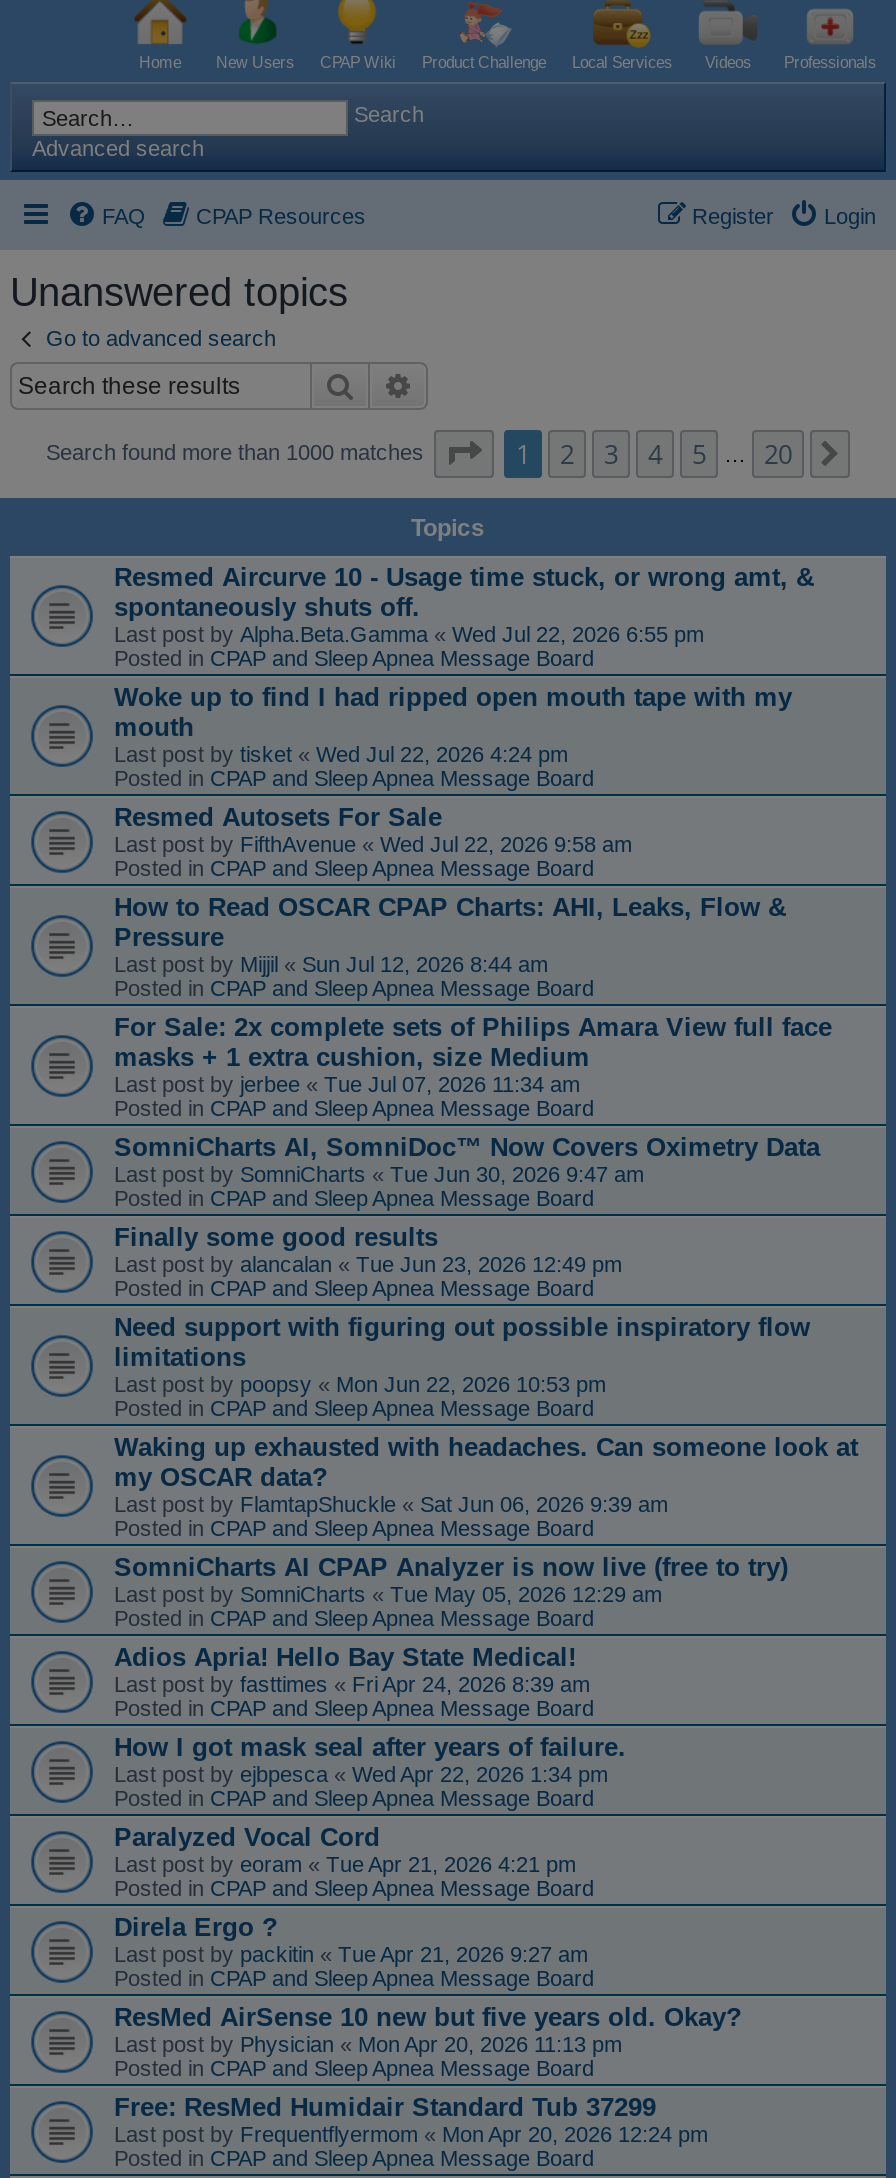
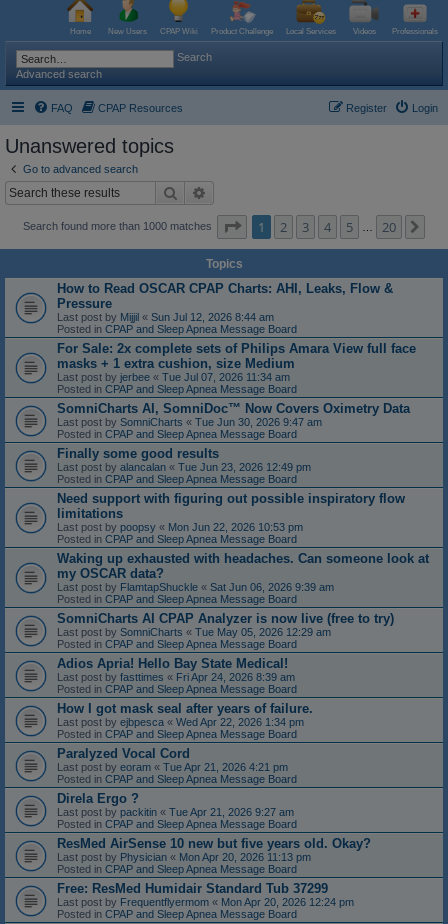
[114,562,814,880] Resmed Aircurve 10 - Usage time stuck, or wrong amt, & | spontaneously shuts off. | Last post by Alpha.Beta.Gamma «Wed Jul 22, 2026 6:55 pm | Posted in CPAP and Sleep Apnea Message Board | Woke up to find I had ripped open mouth tape with my | mouth | Last post by tisket «Wed Jul 22, 2026 4:24 pm | Posted in CPAP and Sleep Apnea Message Board | Resmed Autosets For Sale | Last post by FifthAvenue «Wed Jul 22, 2026 9:58 am | Posted in CPAP and Sleep Apnea Message Board -> none

